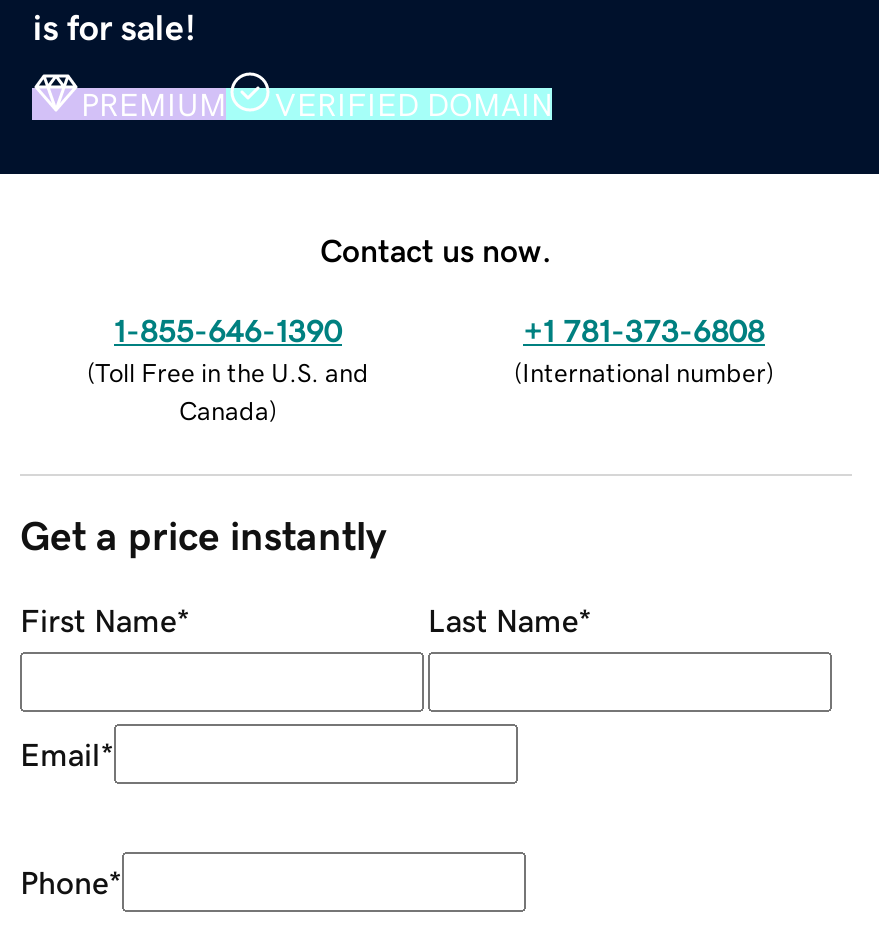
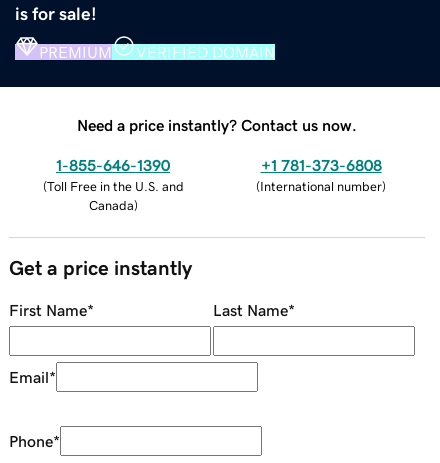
[320,233,552,265] Contact us now. -> [77,117,357,133] Need a price instantly? Contact us now.

